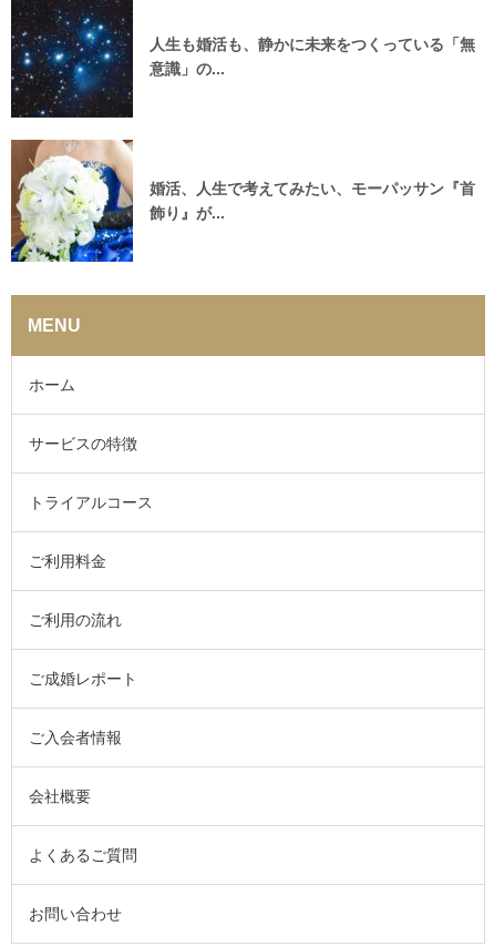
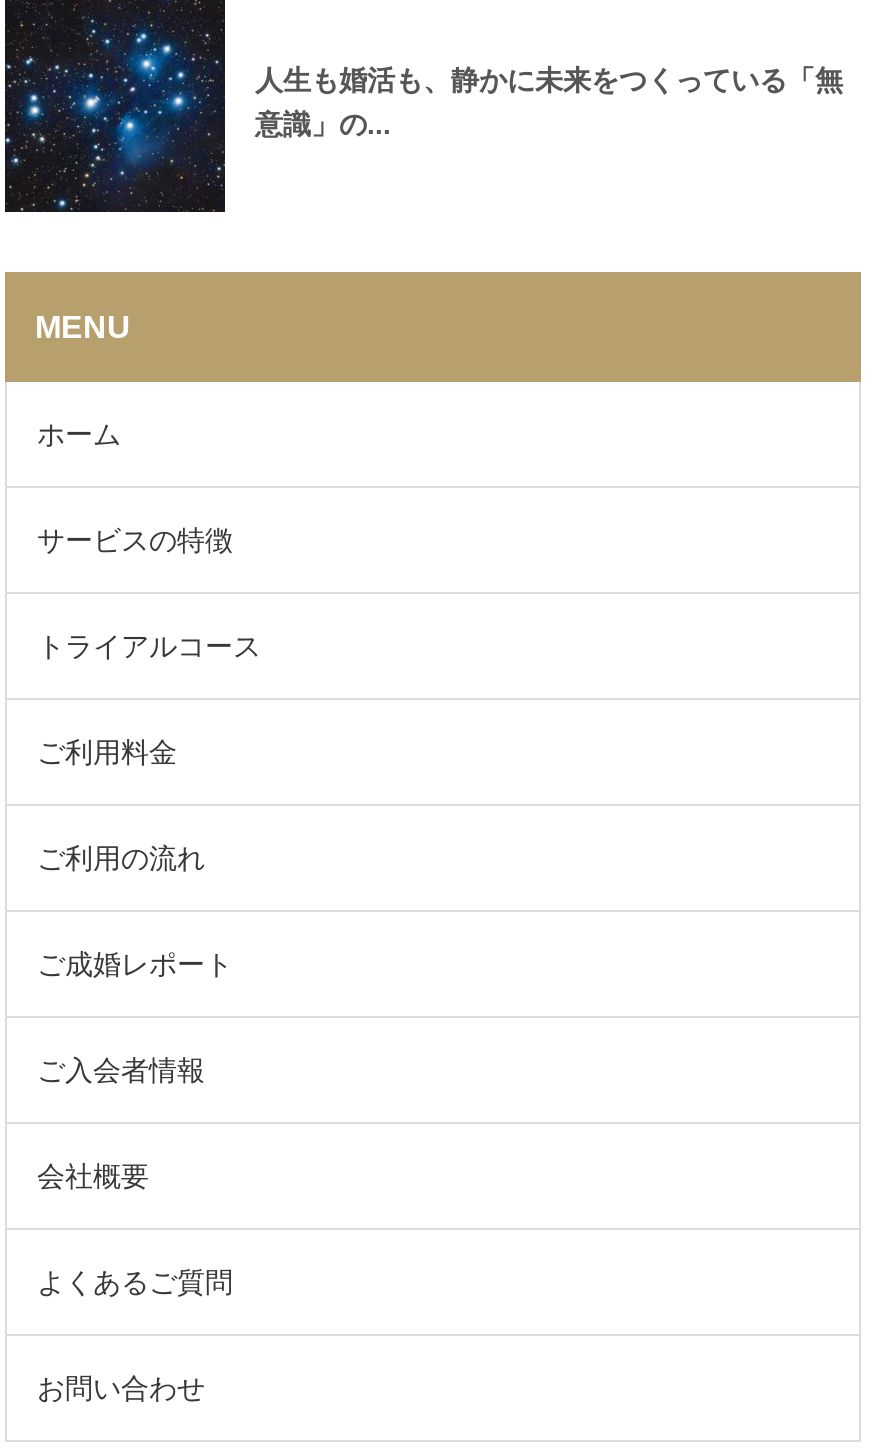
[10,139,475,263] [image] | 婚活、人生で考えてみたい、モーパッサン『首 | 飾り』が... -> none

